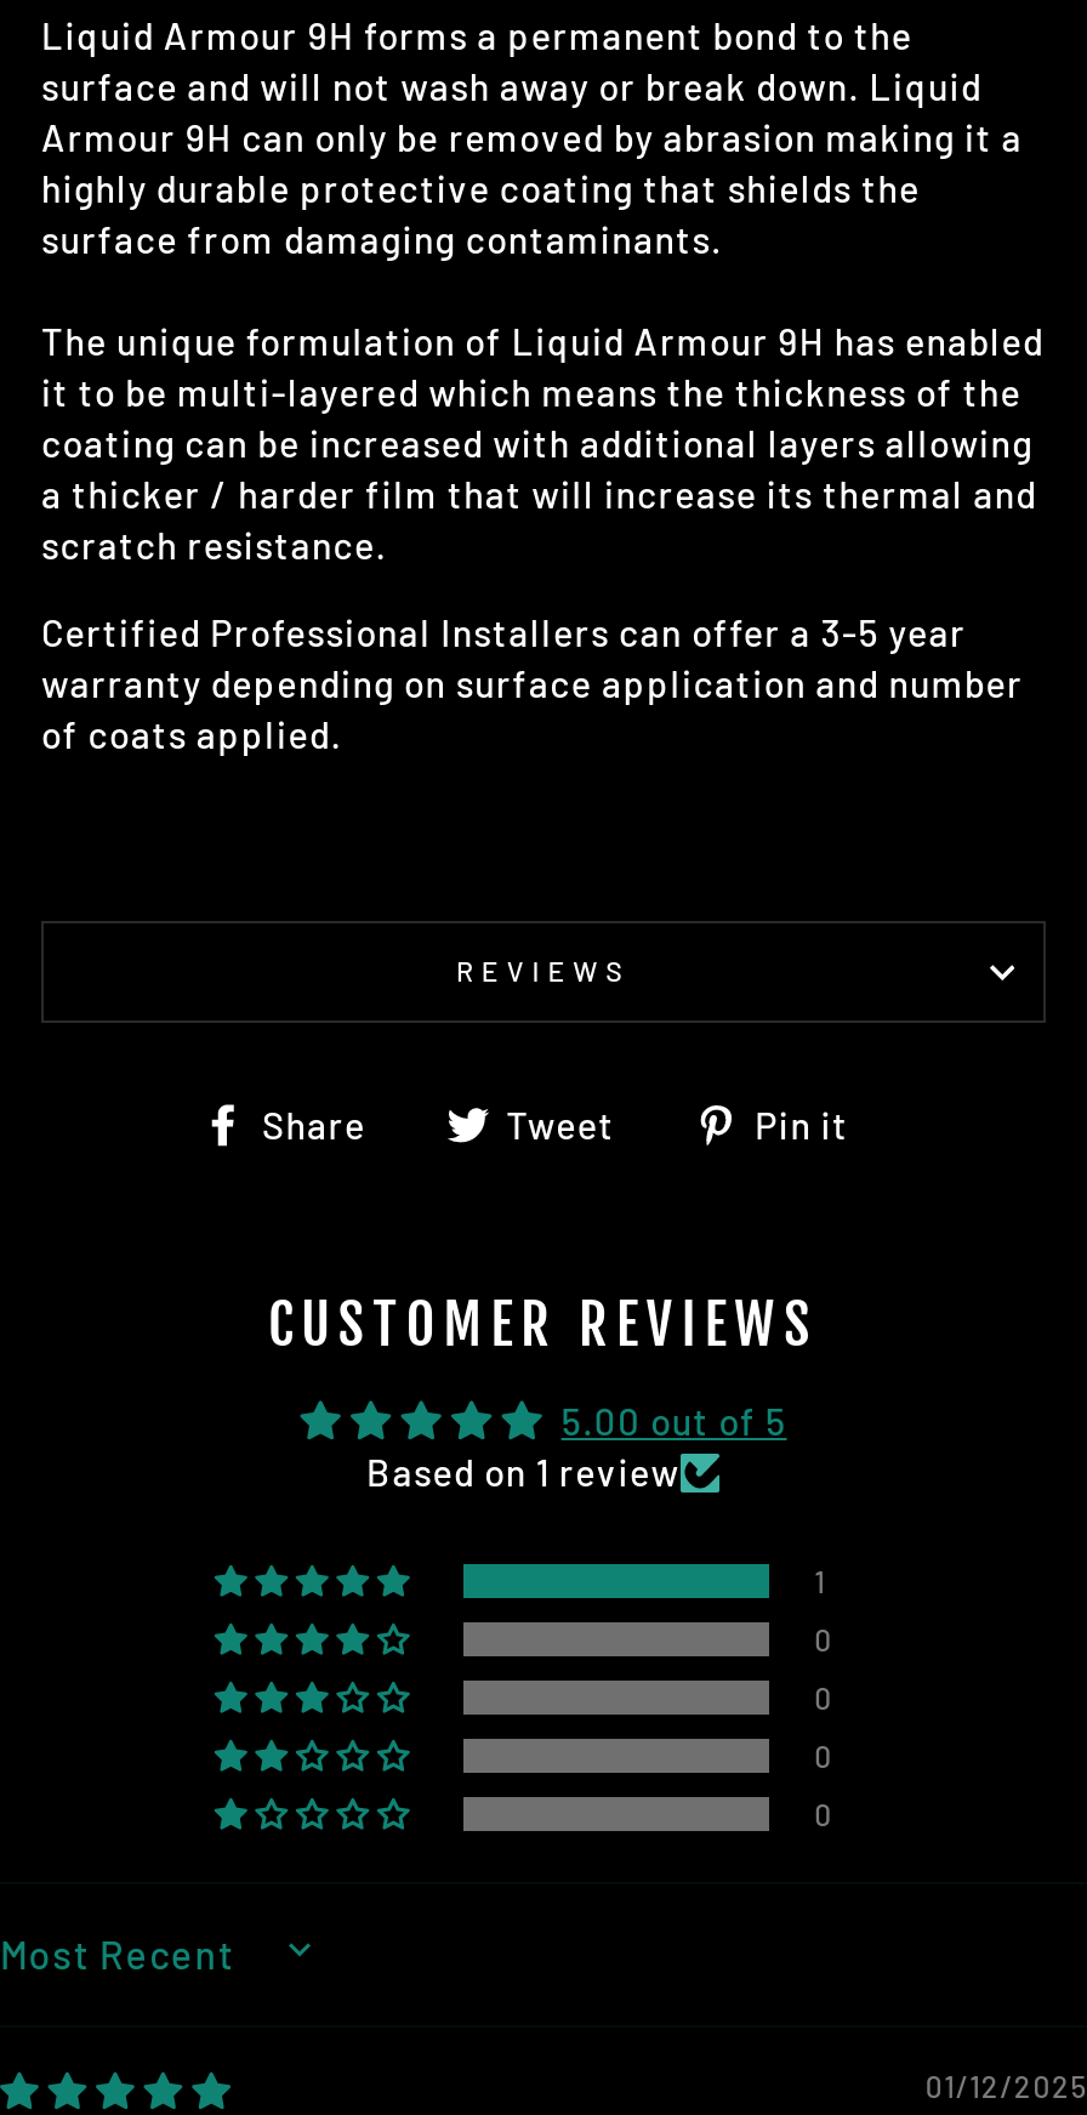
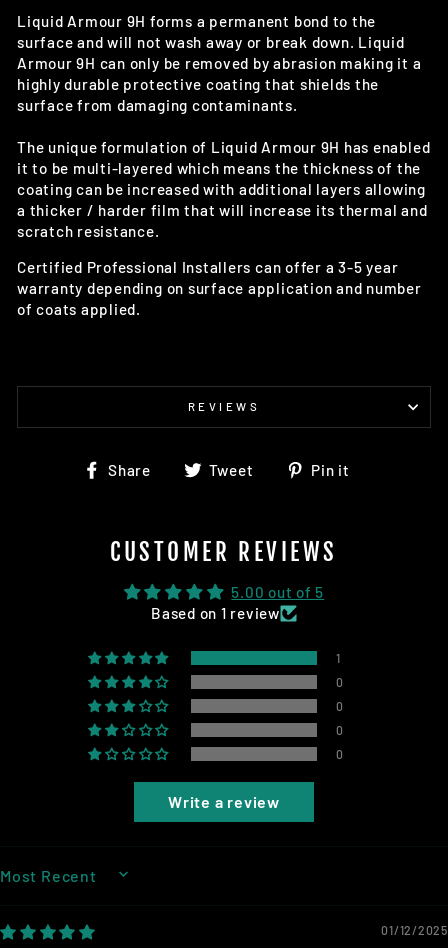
none -> [168,792,280,811] Write a review

